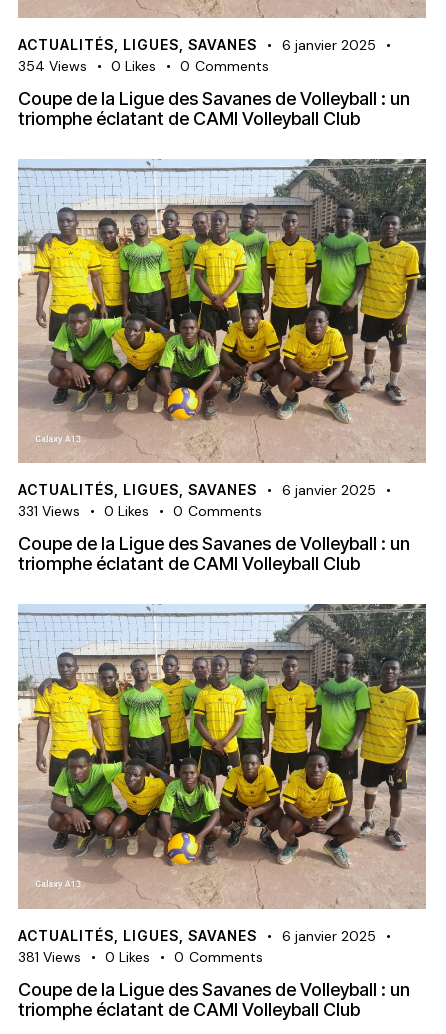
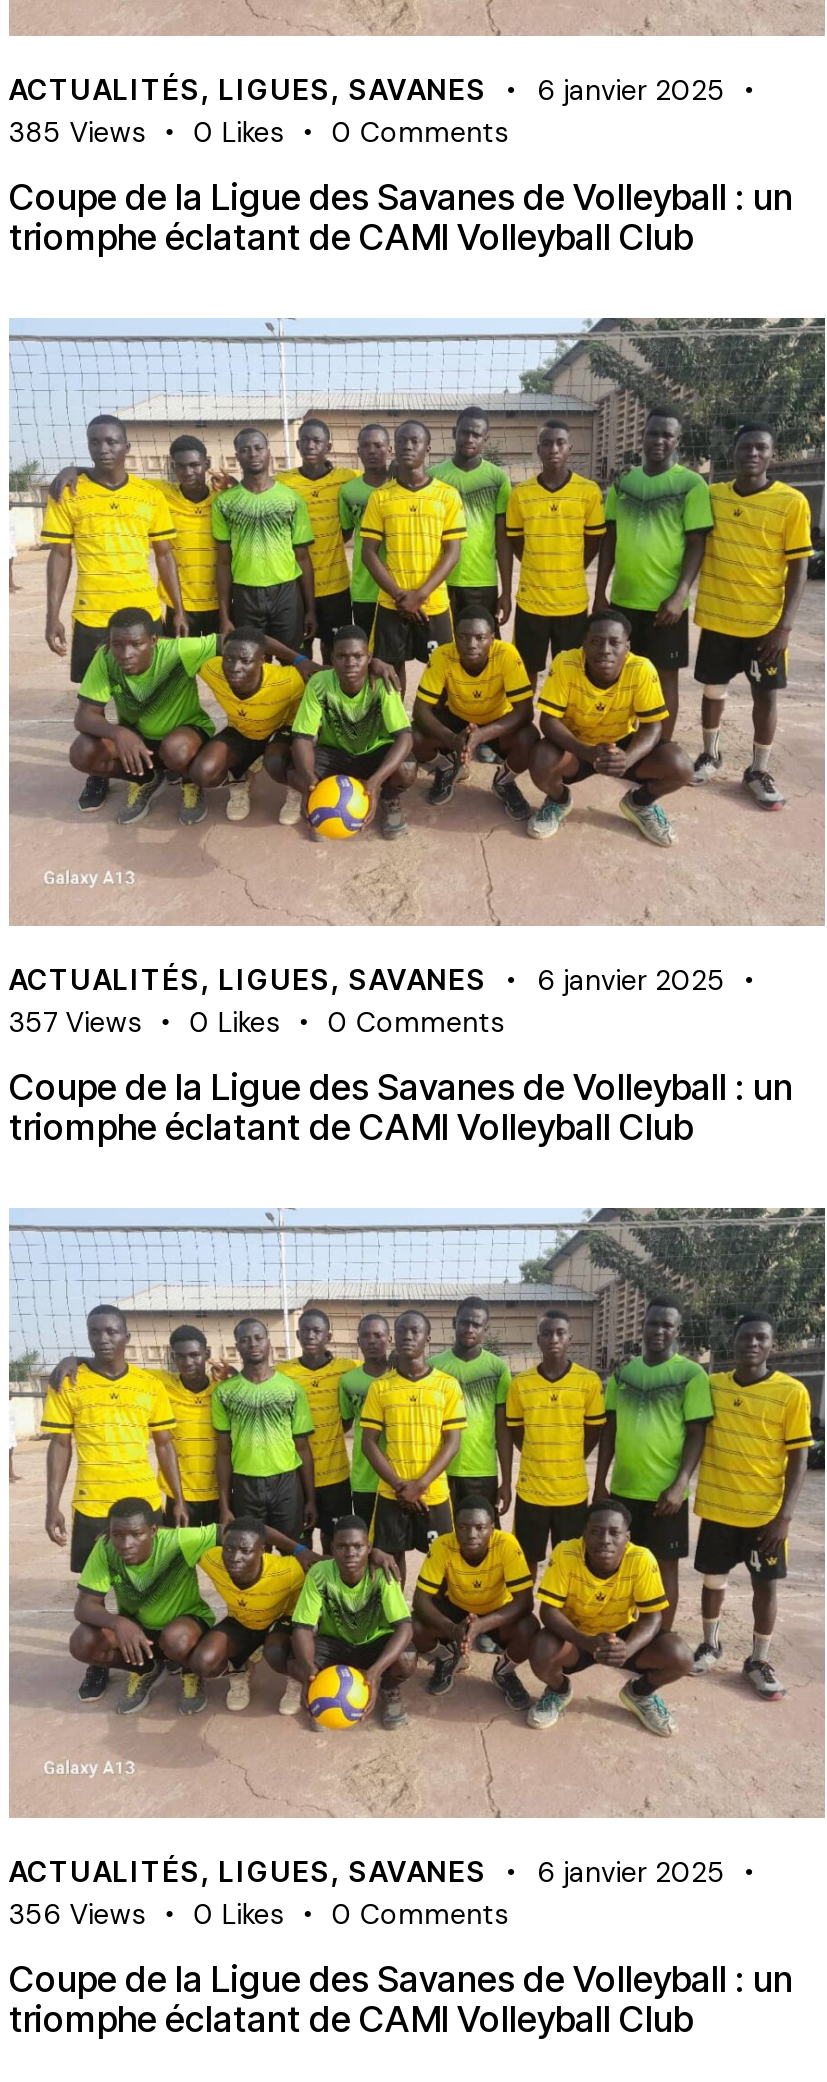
[18,57,87,75] 354 Views -> [9,114,145,150] 385 Views
[18,502,80,520] 331 Views -> [9,1005,141,1041] 357 Views
[18,948,81,966] 381 Views -> [9,1895,145,1931] 356 Views

